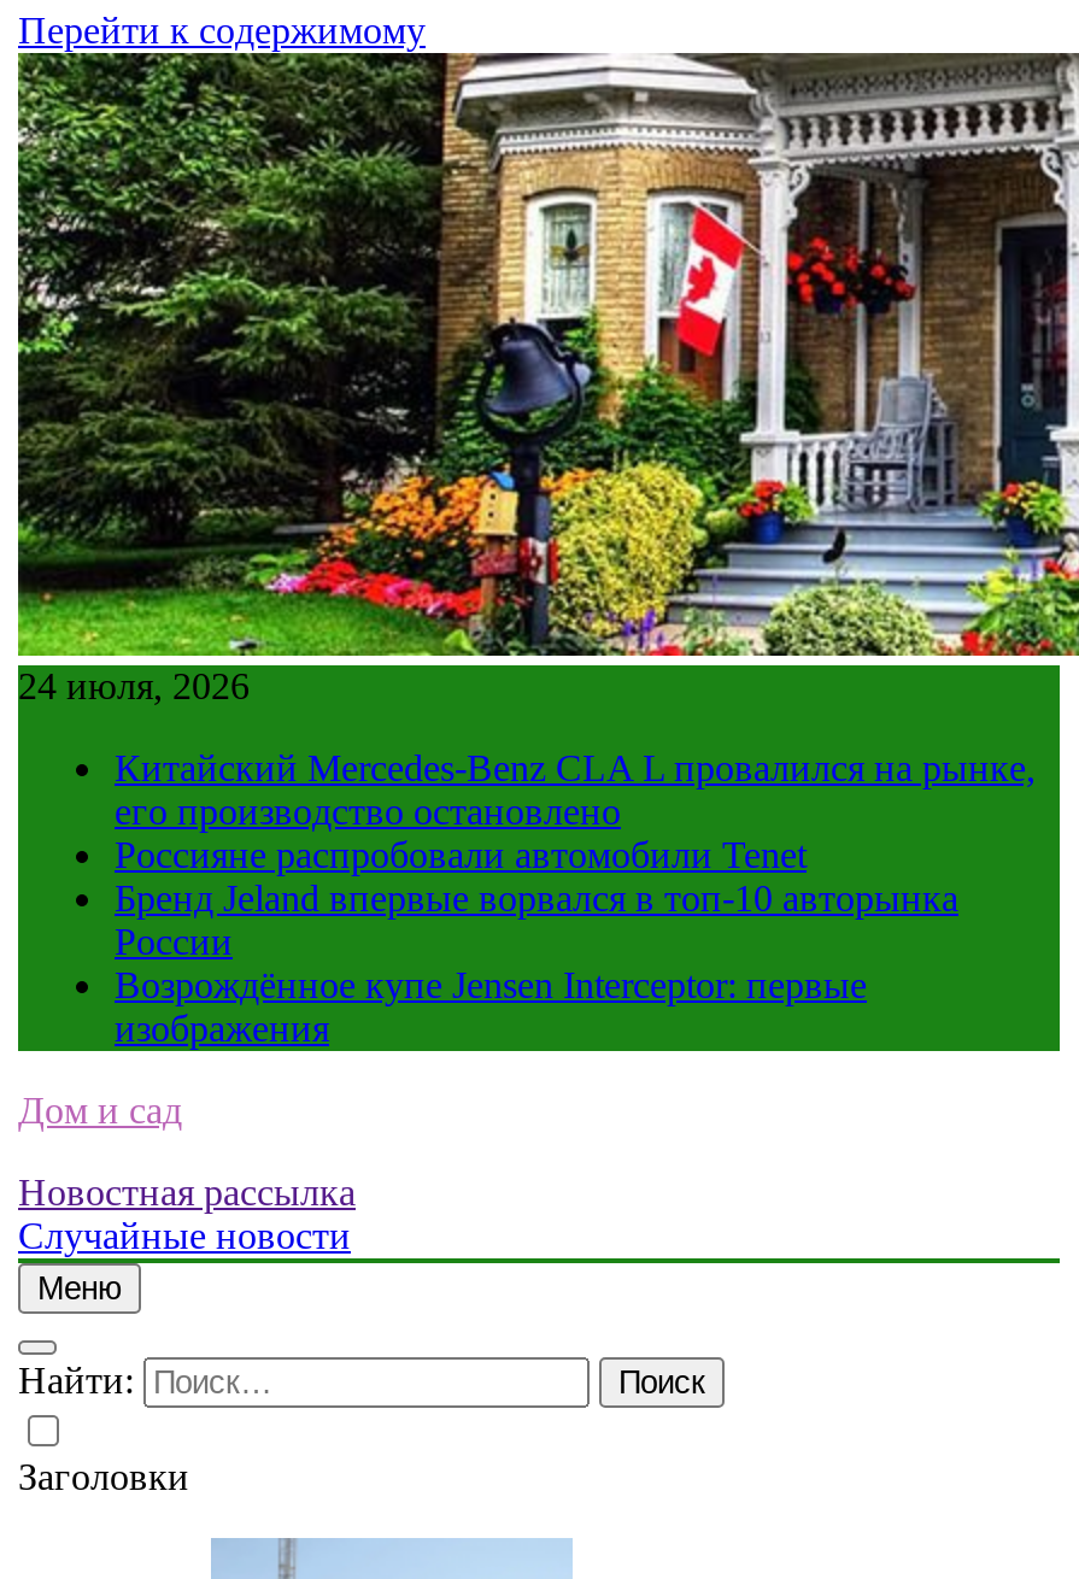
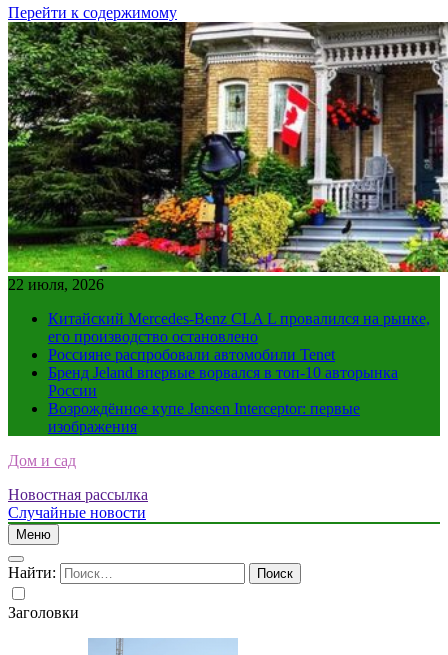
[18,665,250,706] 24 июля, 2026 -> [8,276,104,293] 22 июля, 2026

